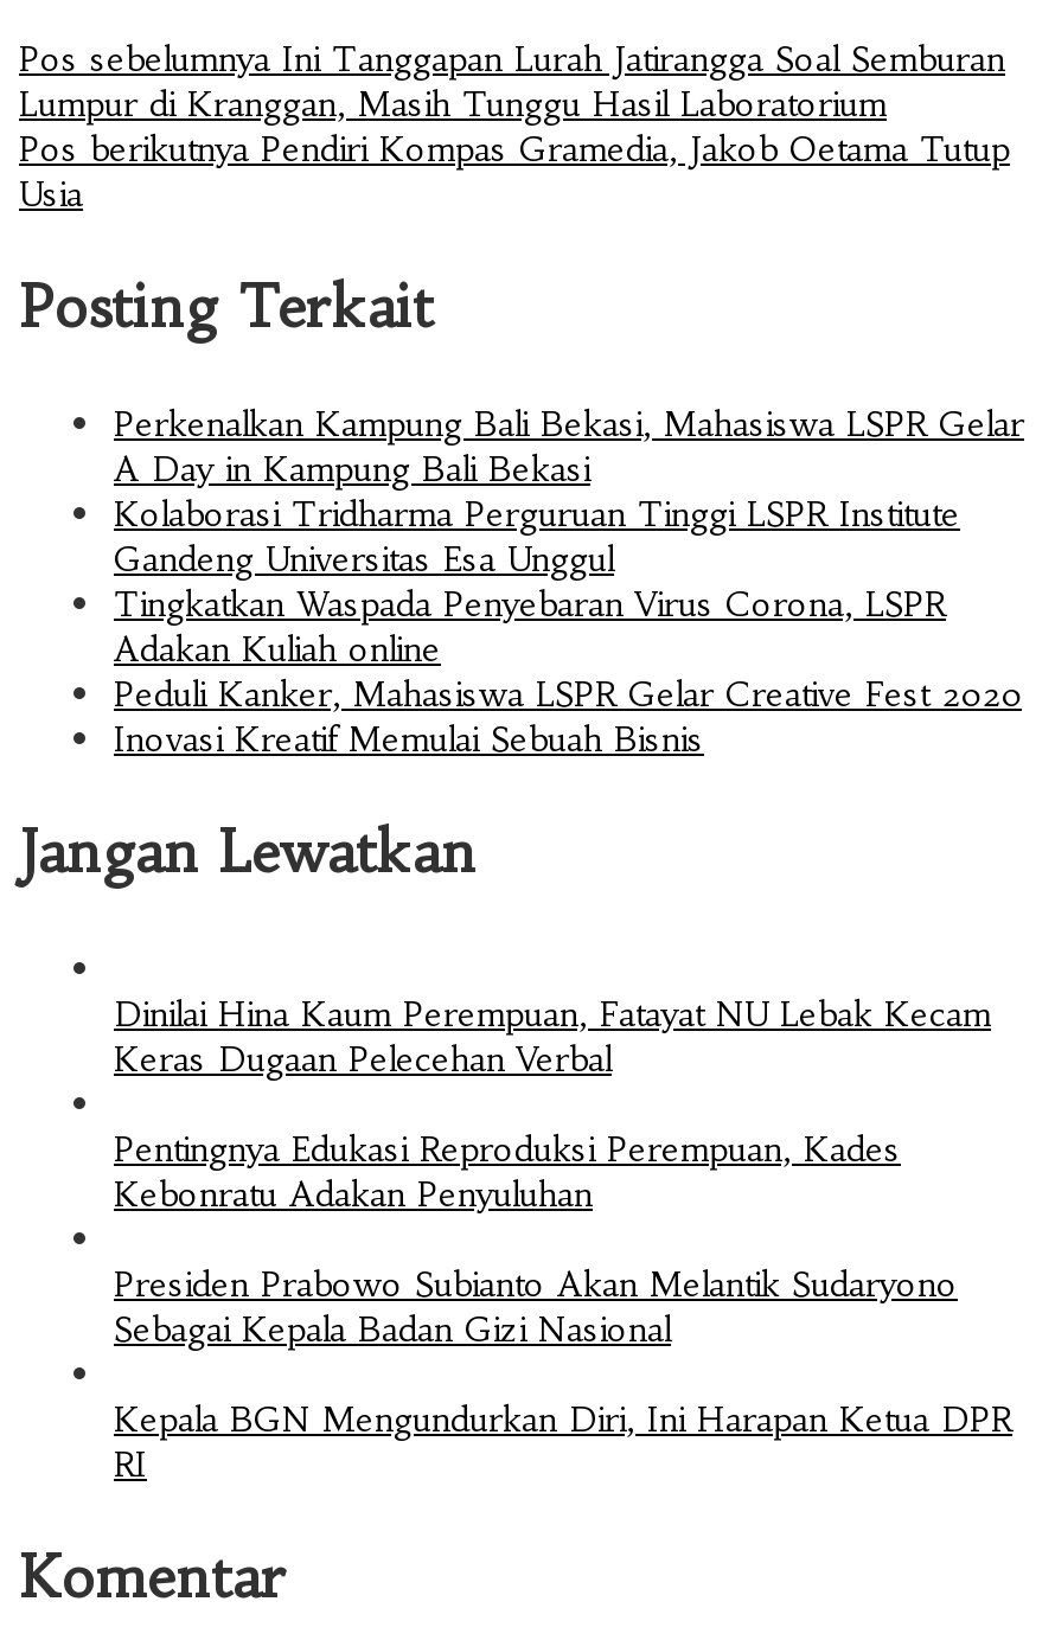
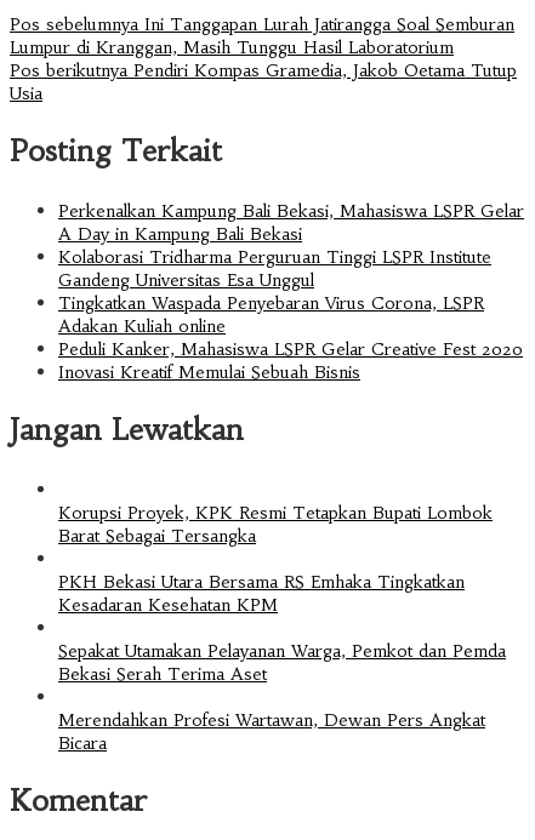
[114,993,991,1080] Dinilai Hina Kaum Perempuan, Fatayat NU Lebak Kecam | Keras Dugaan Pelecehan Verbal -> [58,502,493,547] Korupsi Proyek, KPK Resmi Tetapkan Bupati Lombok | Barat Sebagai Tersangka
[114,1128,901,1216] Pentingnya Edukasi Reproduksi Perempuan, Kades | Kebonratu Adakan Penyuluhan -> [58,571,465,616] PKH Bekasi Utara Bersama RS Emhaka Tingkatkan | Kesadaran Kesehatan KPM
[114,1263,958,1351] Presiden Prabowo Subianto Akan Melantik Sudaryono | Sebagai Kepala Badan Gizi Nasional -> [58,640,506,685] Sepakat Utamakan Pelayanan Warga, Pemkot dan Pemda | Bekasi Serah Terima Aset
[114,1398,1012,1486] Kepala BGN Mengundurkan Diri, Ini Harapan Ketua DPR | RI -> [58,709,485,754] Merendahkan Profesi Wartawan, Dewan Pers Angkat | Bicara

